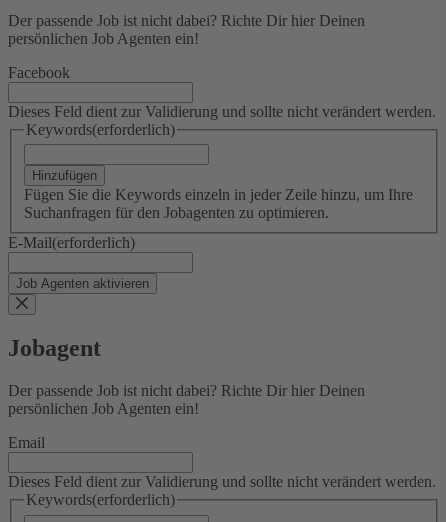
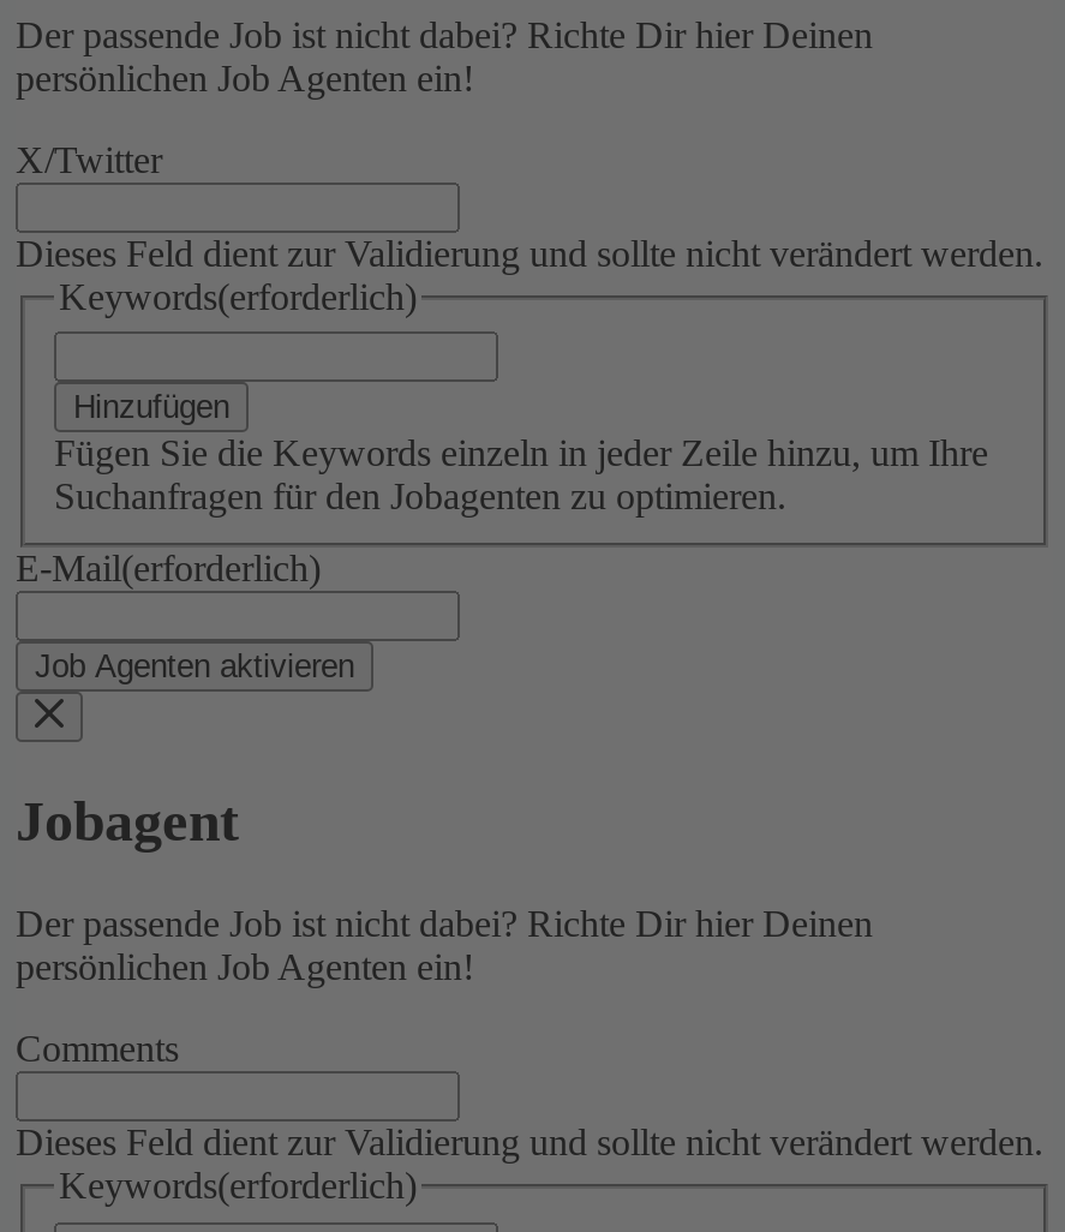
[8,64,70,81] Facebook -> [16,139,162,180] X/Twitter
[8,434,45,451] Email -> [16,1028,179,1069] Comments

